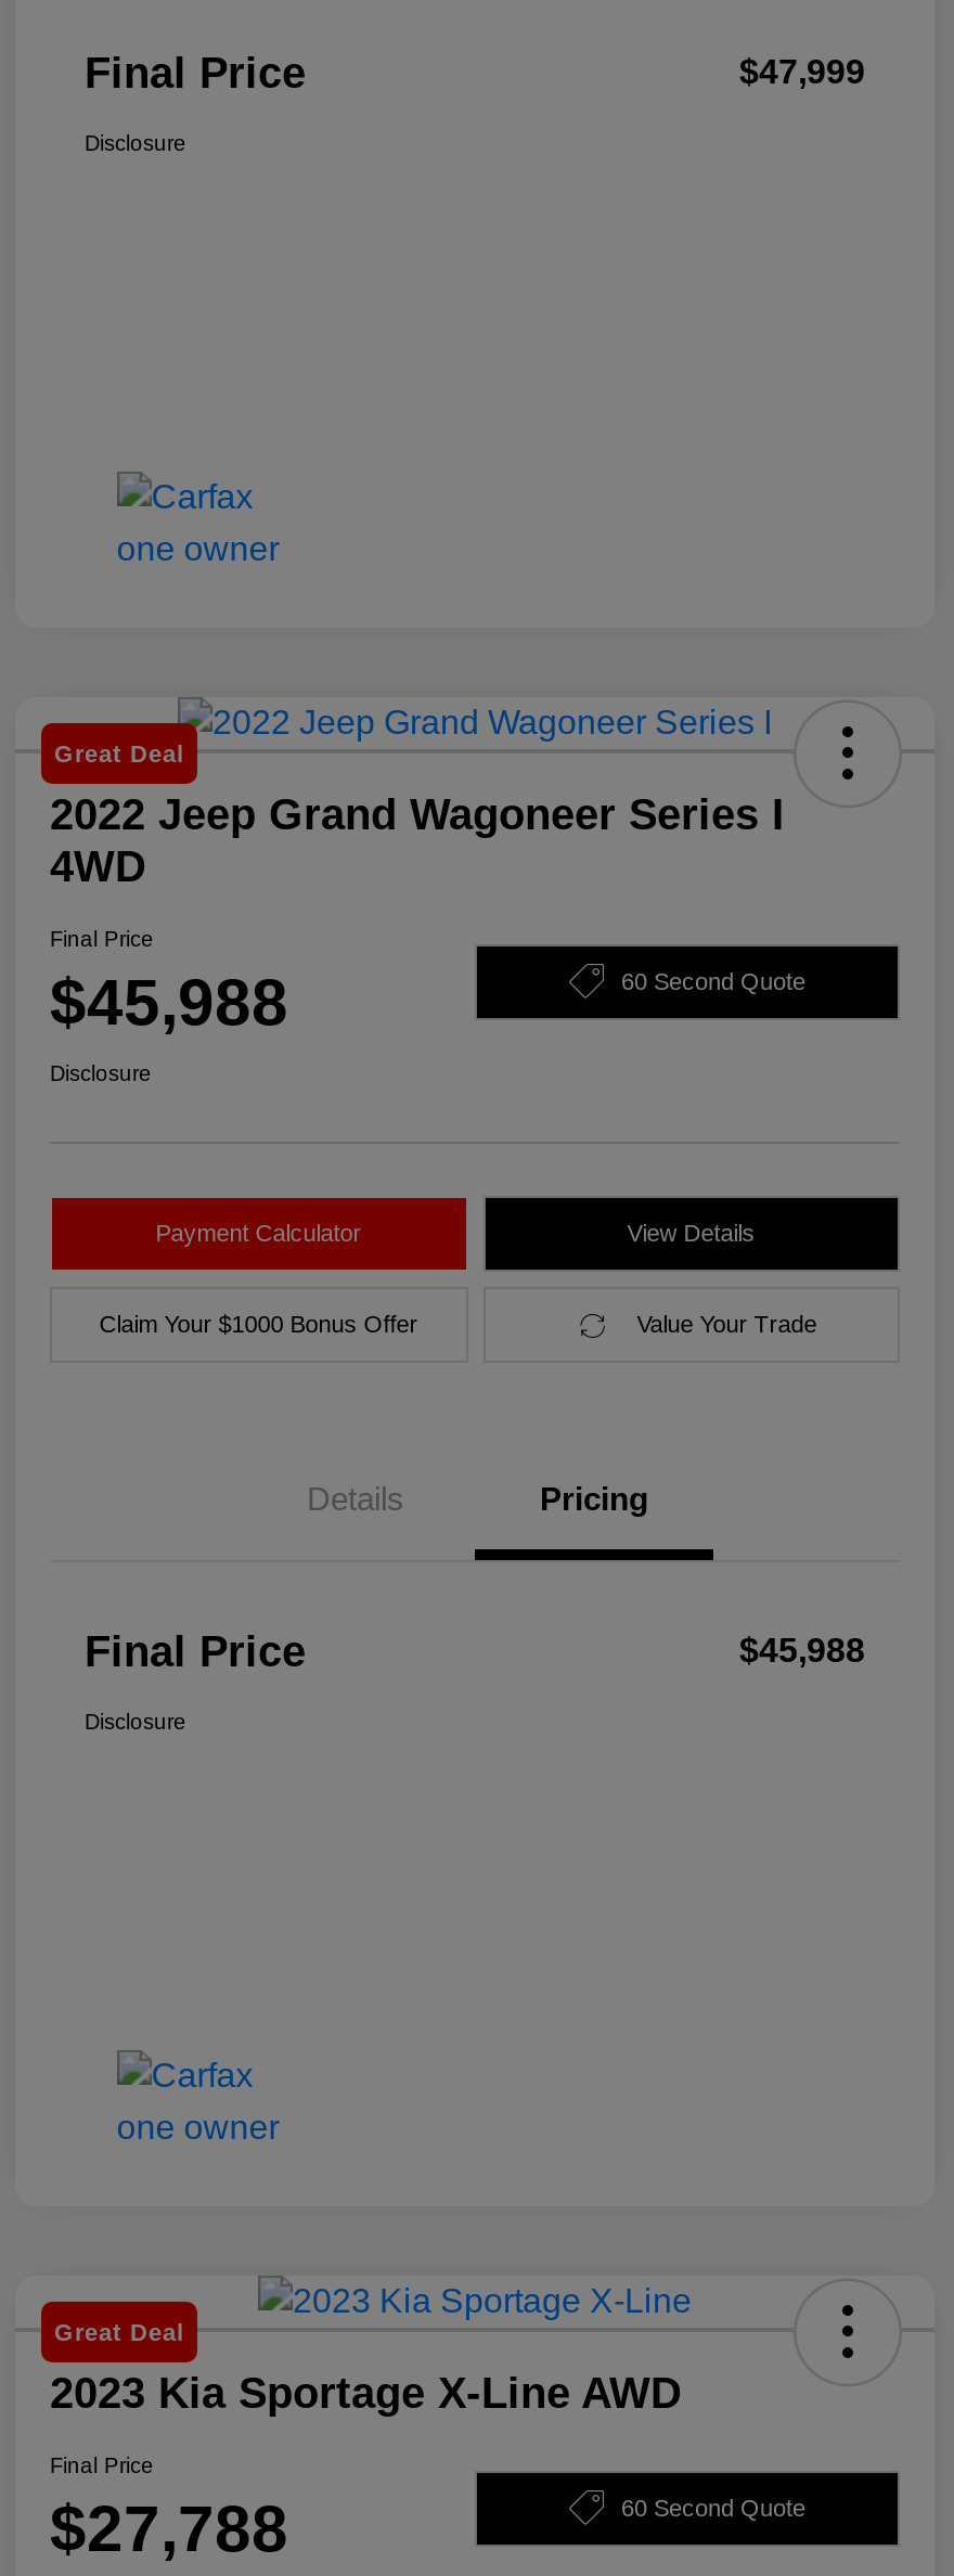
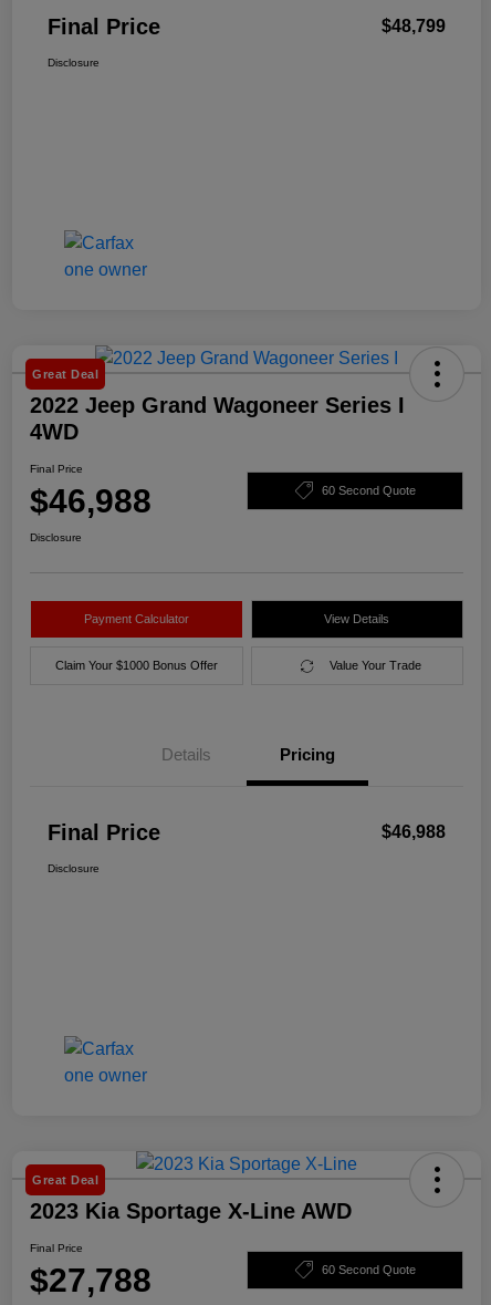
[739,54,865,90] $47,999 -> [382,17,446,36] $48,799
[50,966,288,1038] $45,988 -> [30,483,152,519] $46,988
[739,1632,865,1669] $45,988 -> [382,823,446,841] $46,988

